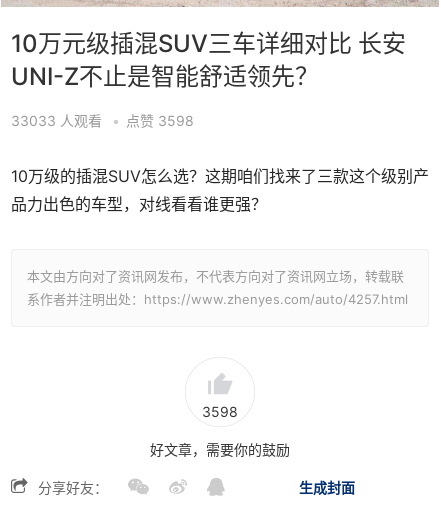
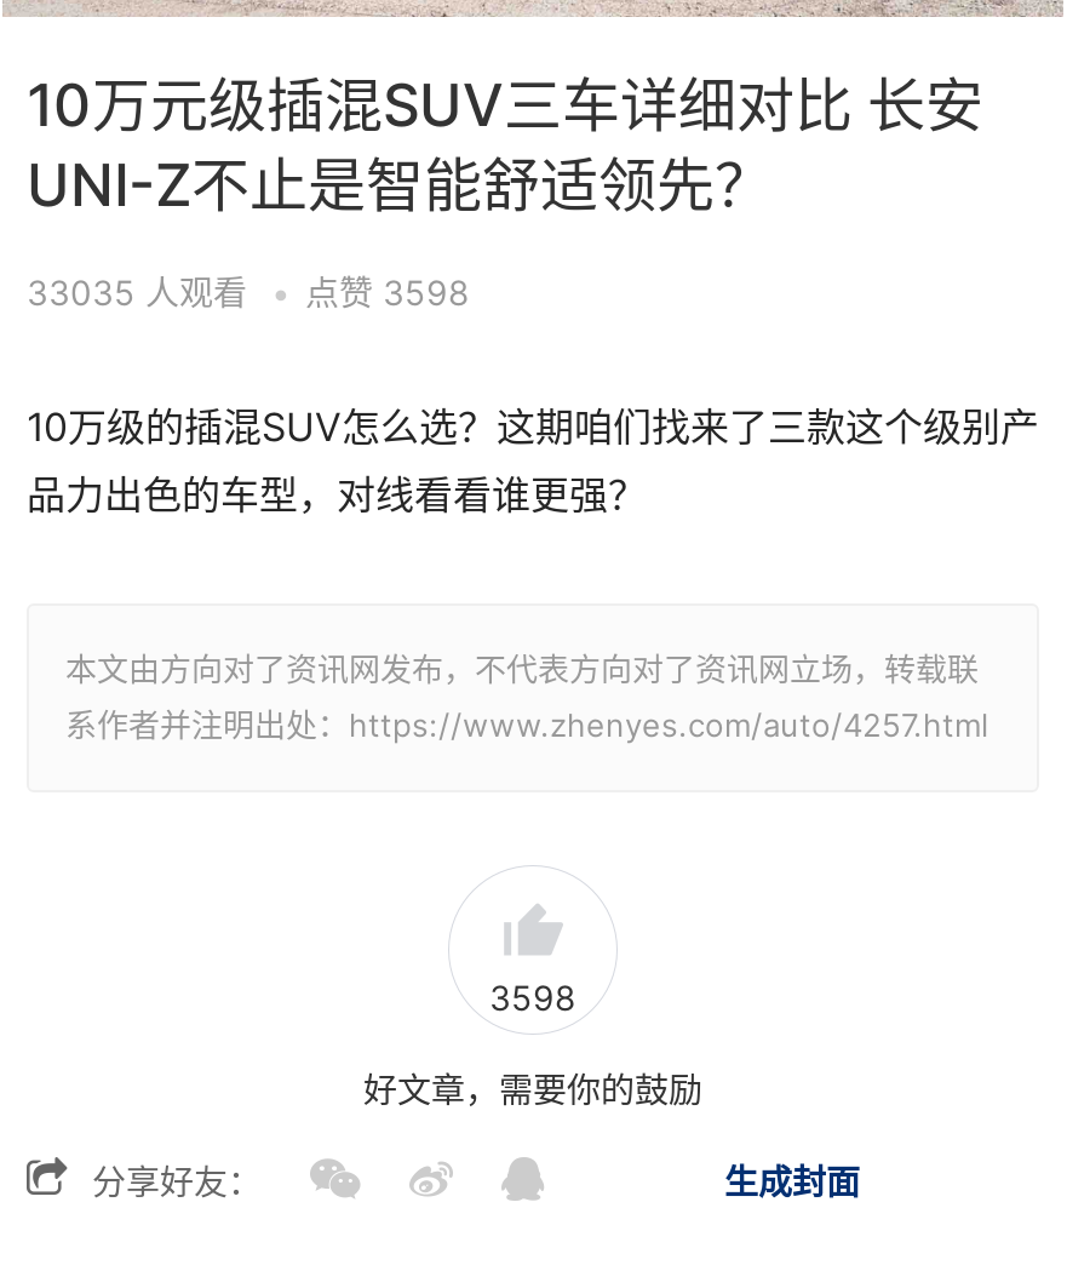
[11,112,194,129] 33033 人观看 • 点赞3598 -> [27,272,470,314] 33035 人观看 • 点赞3598

